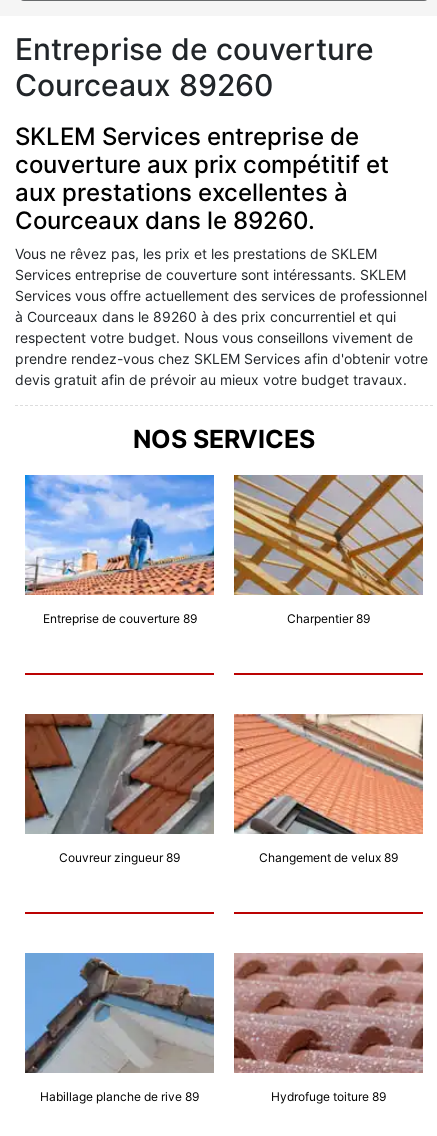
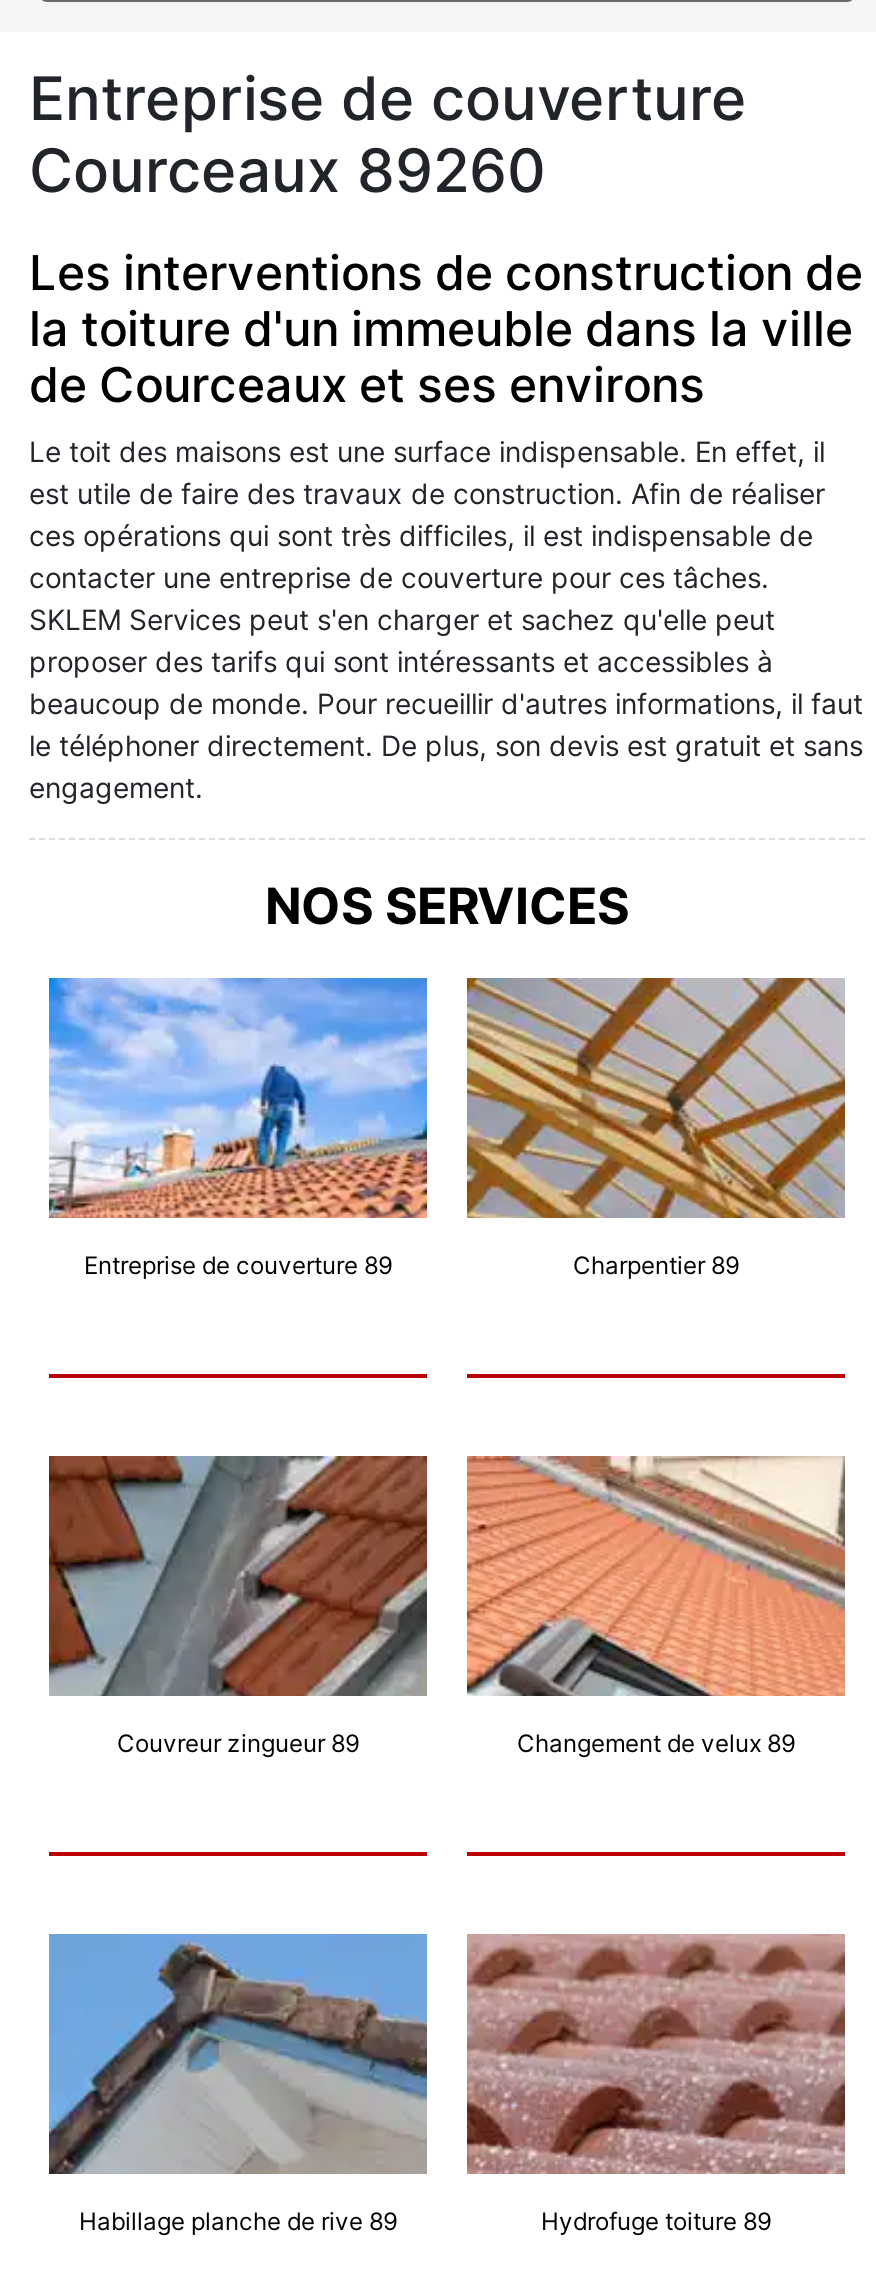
[15,122,428,388] SKLEM Services entreprise de | couverture aux prix compétitif et | aux prestations excellentes à | Courceaux dans le 89260. | Vous ne rêvez pas, les prix et les prestations de SKLEM | Services entreprise de couverture sont intéressants. SKLEM | Services vous offre actuellement des services de professionnel | à Courceaux dans le 89260 à des prix concurrentiel et qui | respectent votre budget. Nous vous conseillons vivement de | prendre rendez-vous chez SKLEM Services afin d'obtenir votre | devis gratuit afin de prévoir au mieux votre budget travaux. -> [29,244,863,804] Les interventions de construction de | la toiture d'un immeuble dans la ville | de Courceaux et ses environs | Le toit des maisons est une surface indispensable. En effet, il | est utile de faire des travaux de construction. Afin de réaliser | ces opérations qui sont très difficiles, il est indispensable de | contacter une entreprise de couverture pour ces tâches. | SKLEM Services peut s'en charger et sachez qu'elle peut | proposer des tarifs qui sont intéressants et accessibles à | beaucoup de monde. Pour recueillir d'autres informations, il faut | le téléphoner directement. De plus, son devis est gratuit et sans | engagement.

